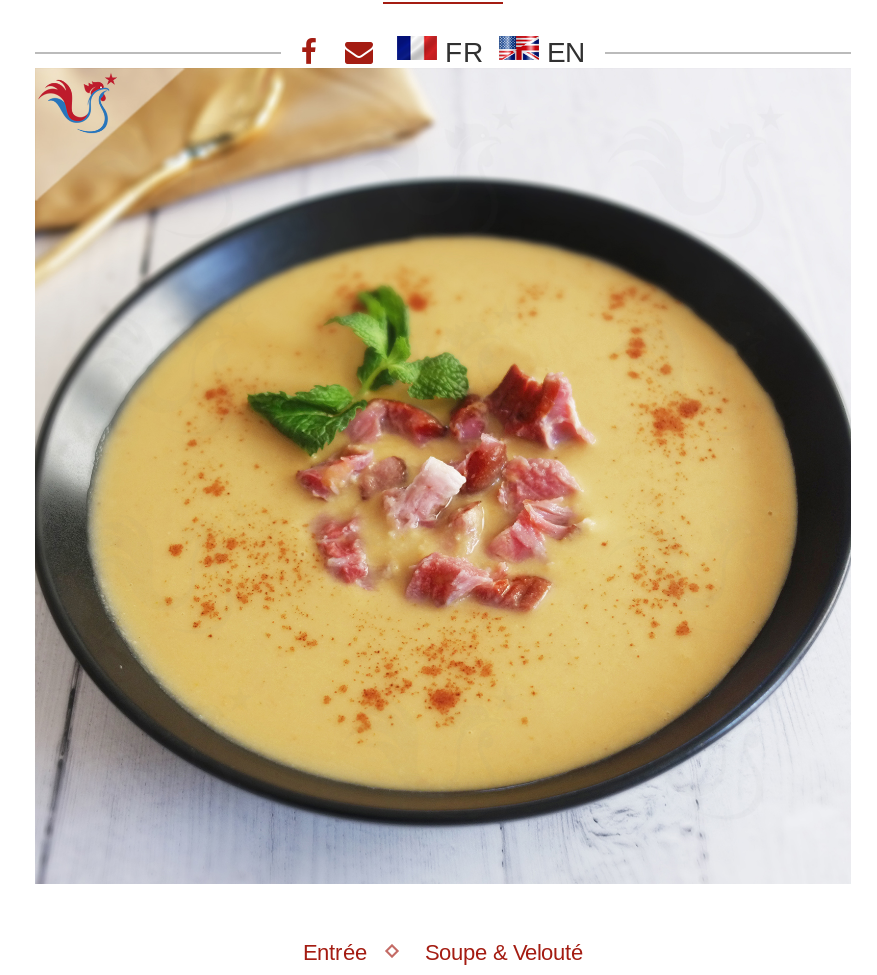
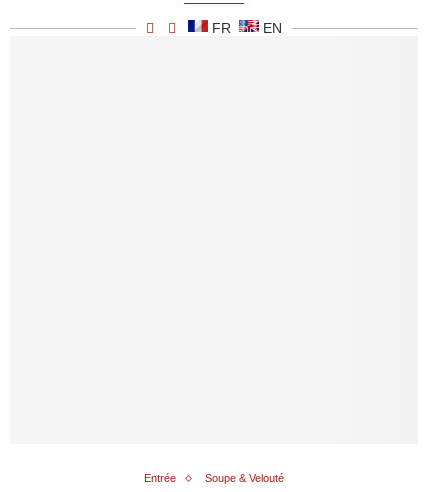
[33,36,853,884] [image] -> none

